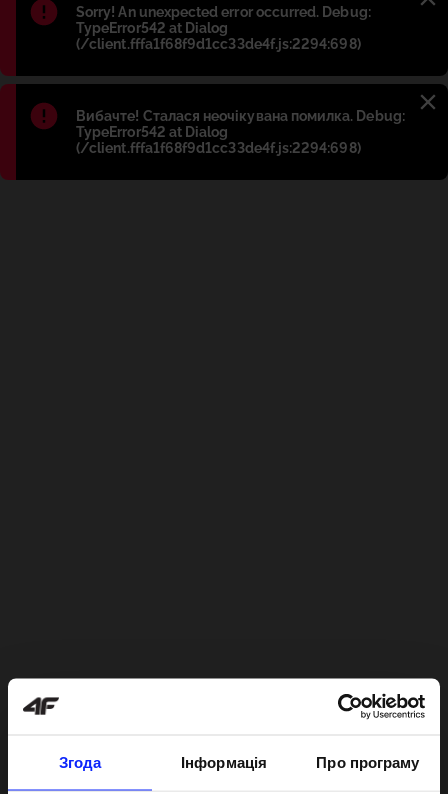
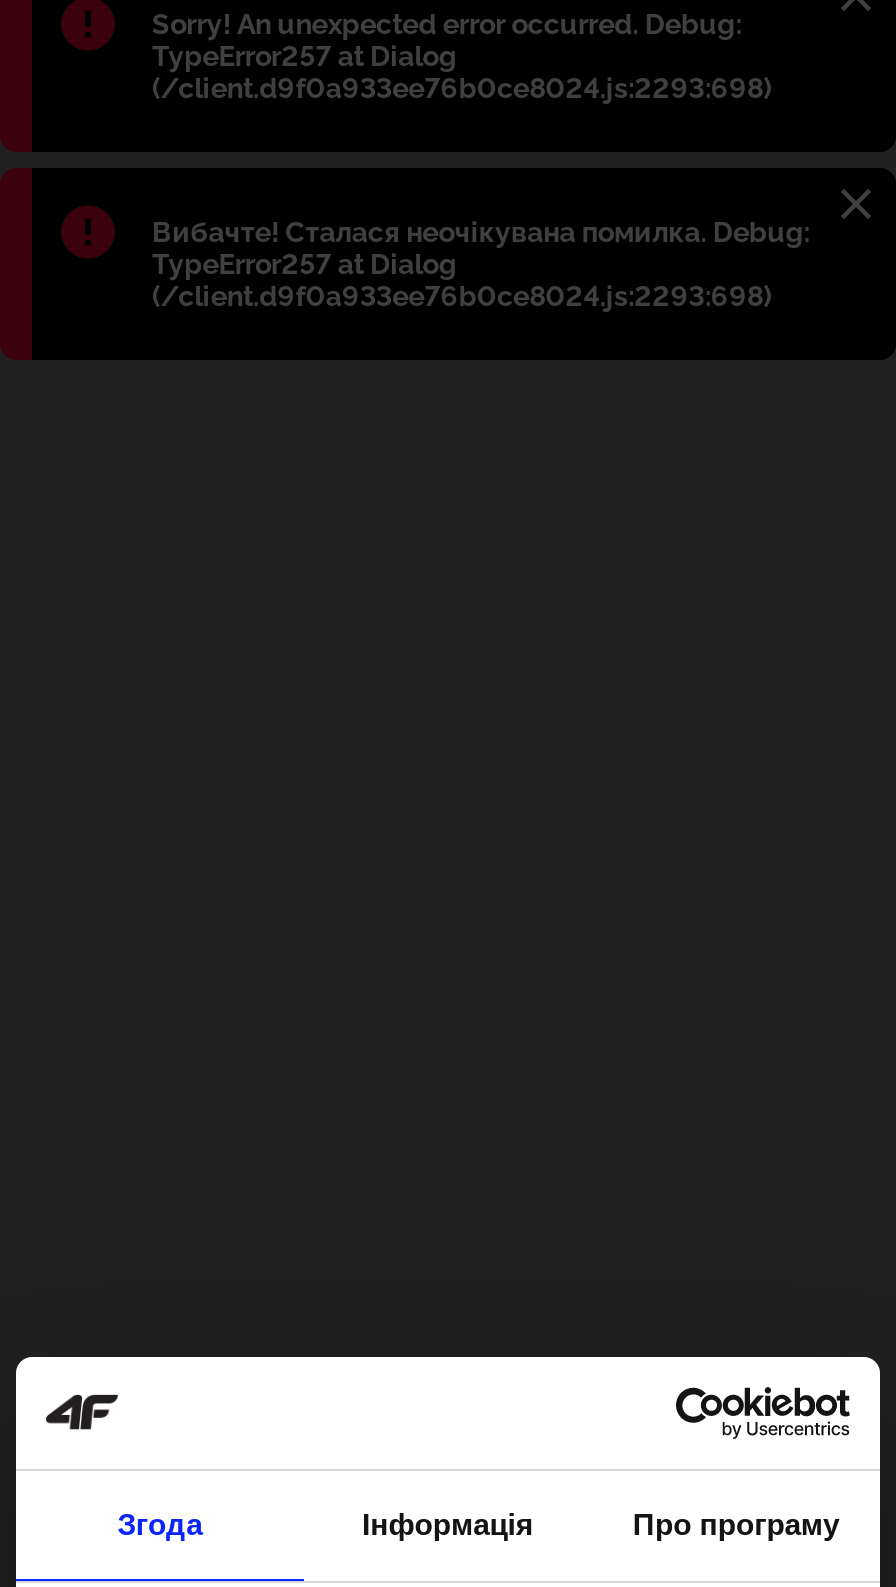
[76,20,361,52] TypeError542 at Dialog | (/client.fffa1f68f9d1cc33de4f.js:2294:698) -> [152,40,771,104] TypeError257 at Dialog | (/client.d9f0a933ee76b0ce8024.js:2293:698)
[76,124,361,156] TypeError542 at Dialog | (/client.fffa1f68f9d1cc33de4f.js:2294:698) -> [152,248,771,312] TypeError257 at Dialog | (/client.d9f0a933ee76b0ce8024.js:2293:698)

